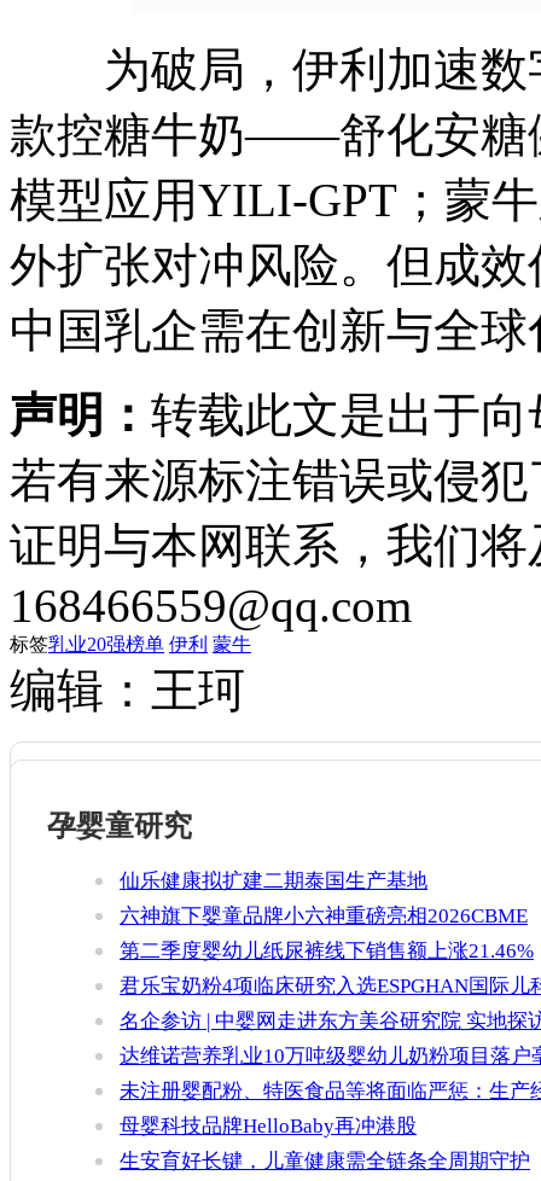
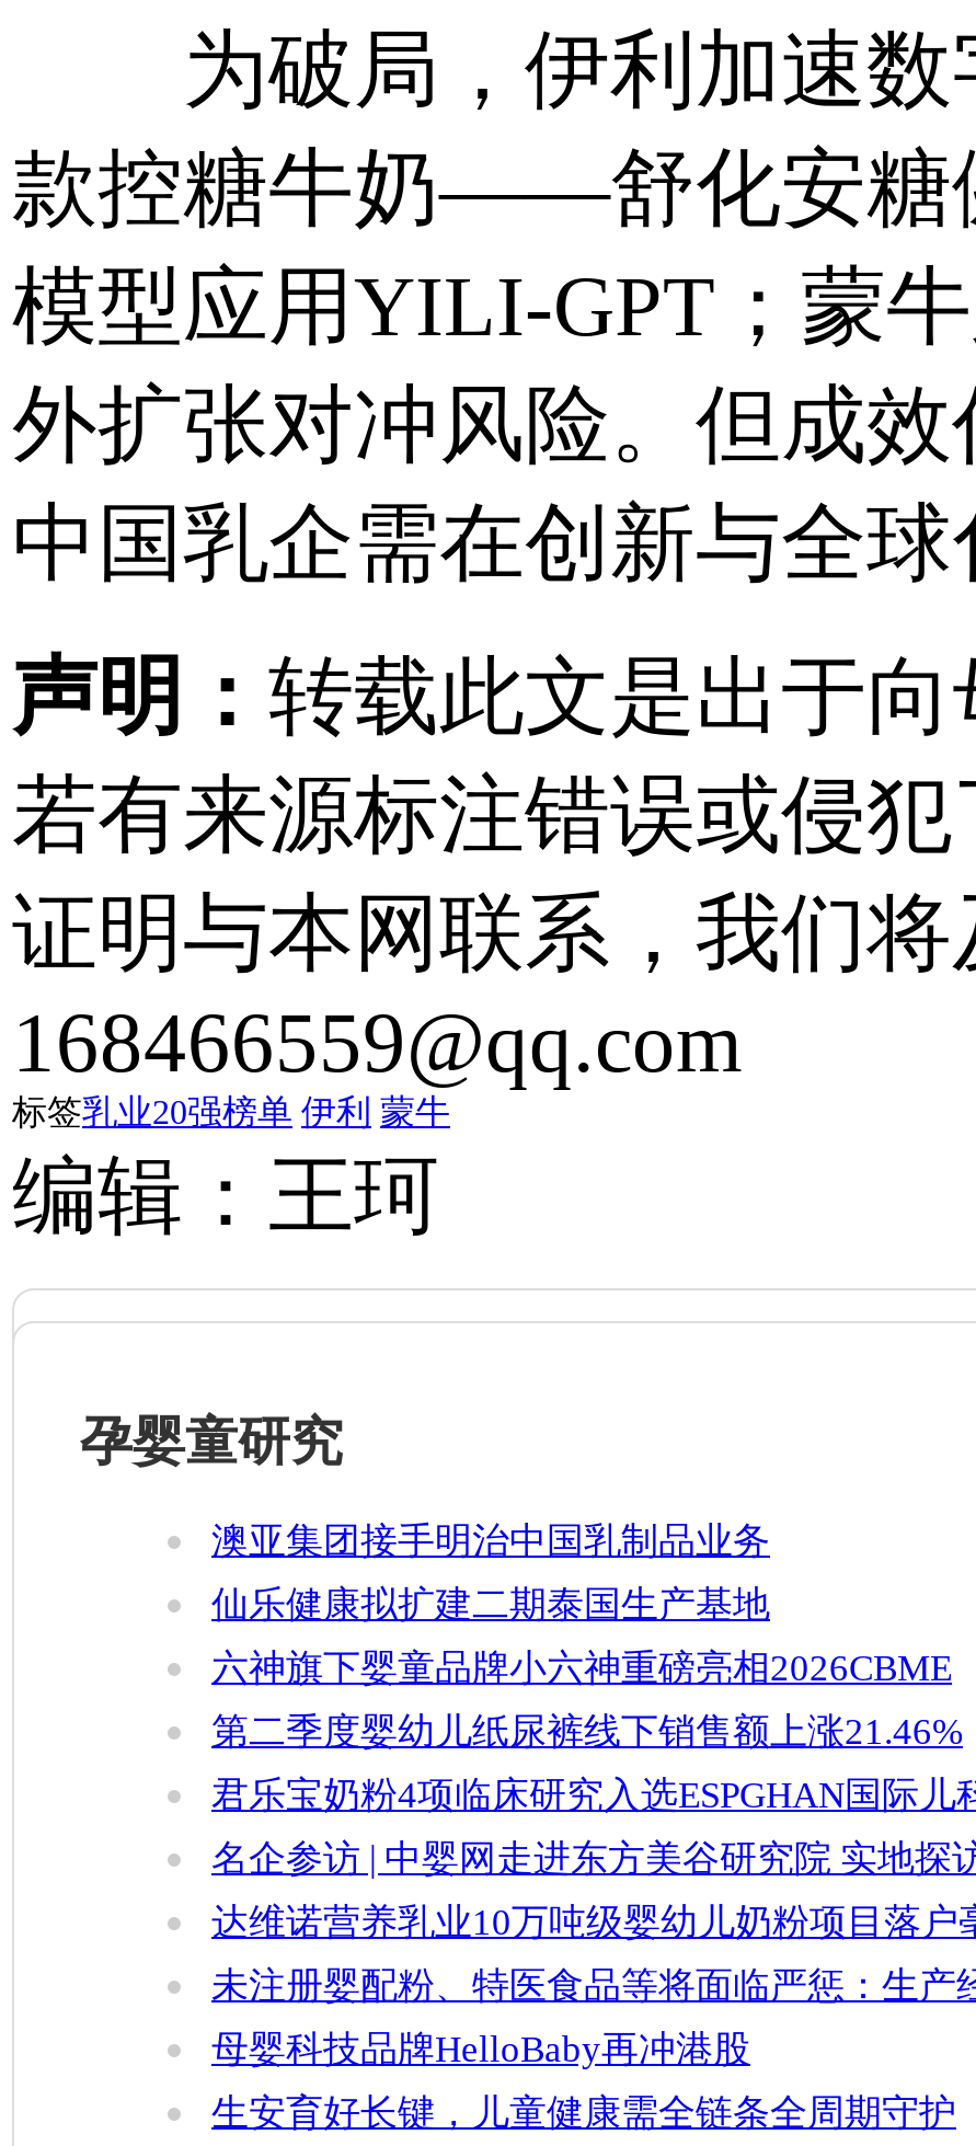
none -> [211,1520,770,1561] 澳亚集团接手明治中国乳制品业务

